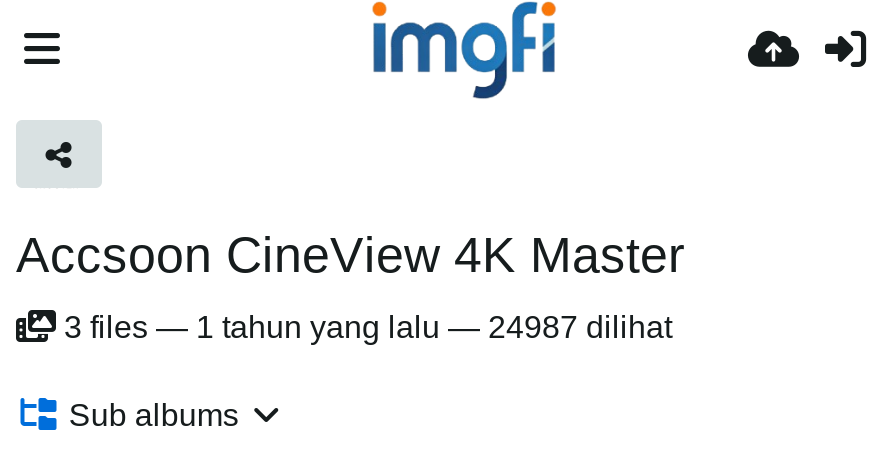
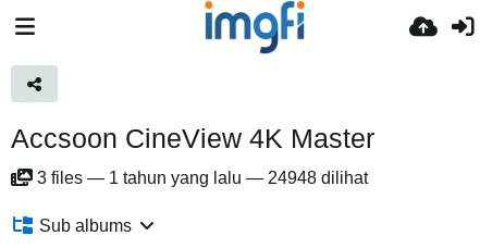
[64,310,672,344] 3 files — 1 tahun yang lalu — 24987 dilihat -> [37,169,368,187] 3 files — 1 tahun yang lalu — 24948 dilihat

